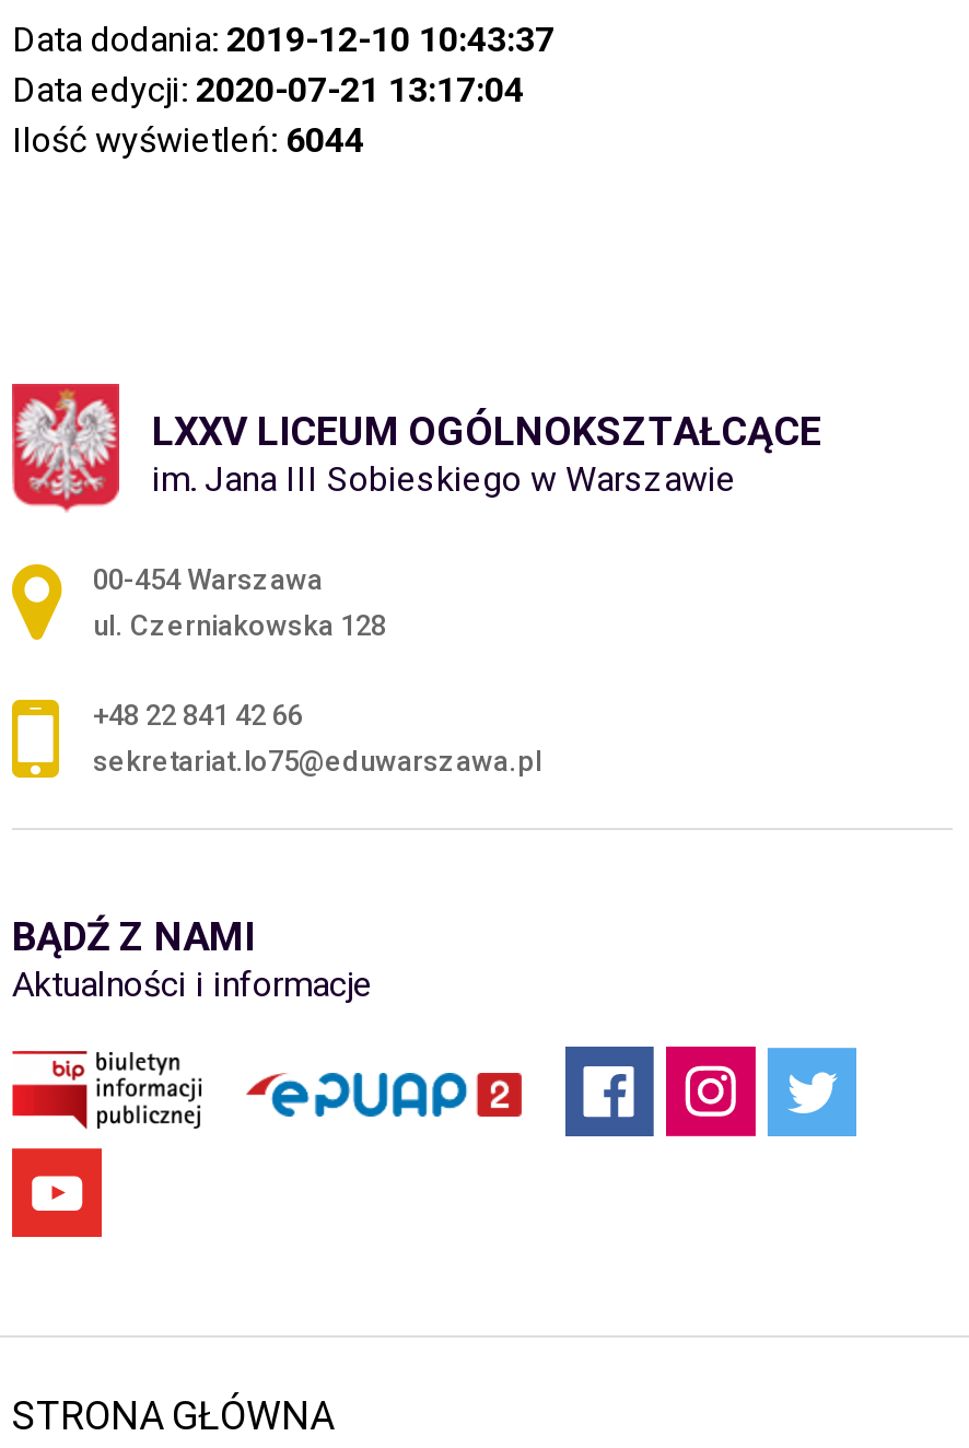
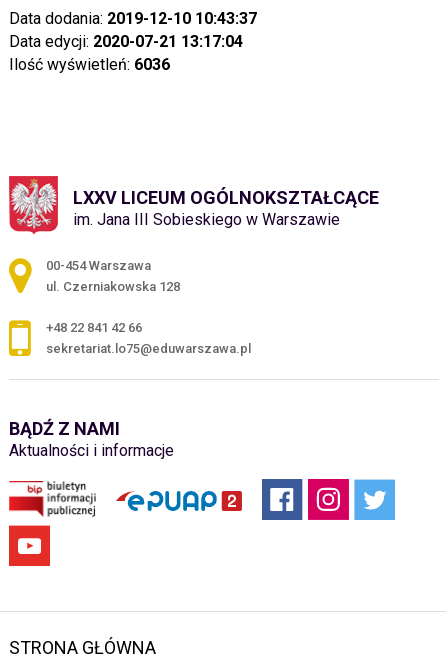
[12,119,364,161] Ilość wyświetleń: 6044 -> [9,55,170,74] Ilość wyświetleń: 6036

